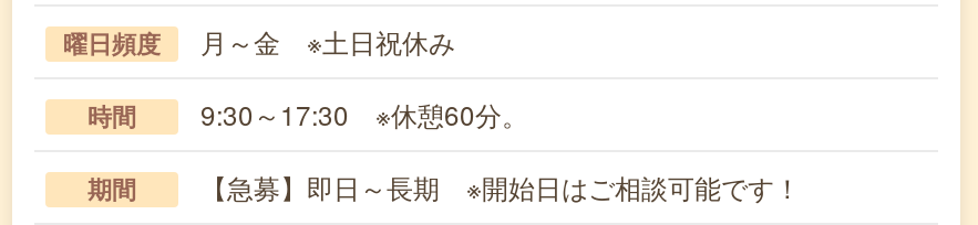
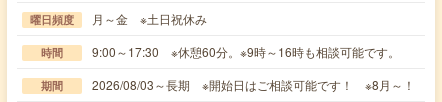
[200,95,528,132] 9:30～17:30 ※休憩60分。 -> [92,43,400,60] 9:00～17:30 ※休憩60分。※9時～16時も相談可能です。
[200,168,801,205] 【急募】即日～長期 ※開始日はご相談可能です！ -> [92,76,415,93] 2026/08/03～長期 ※開始日はご相談可能です！ ※8月～！

